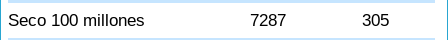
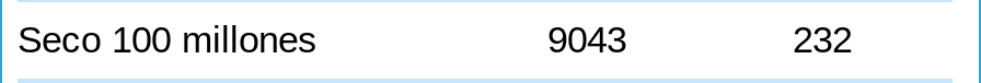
[250,11,286,30] 7287 -> [547,20,626,61] 9043
[362,11,389,30] 305 -> [793,20,852,61] 232

